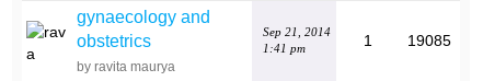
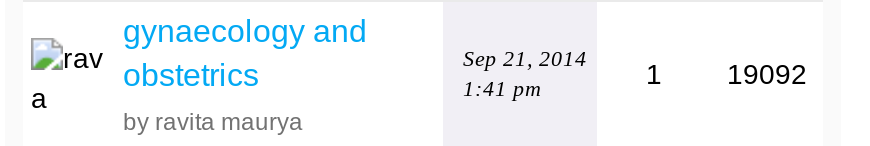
[407,32,451,49] 19085 -> [727,58,807,90] 19092

